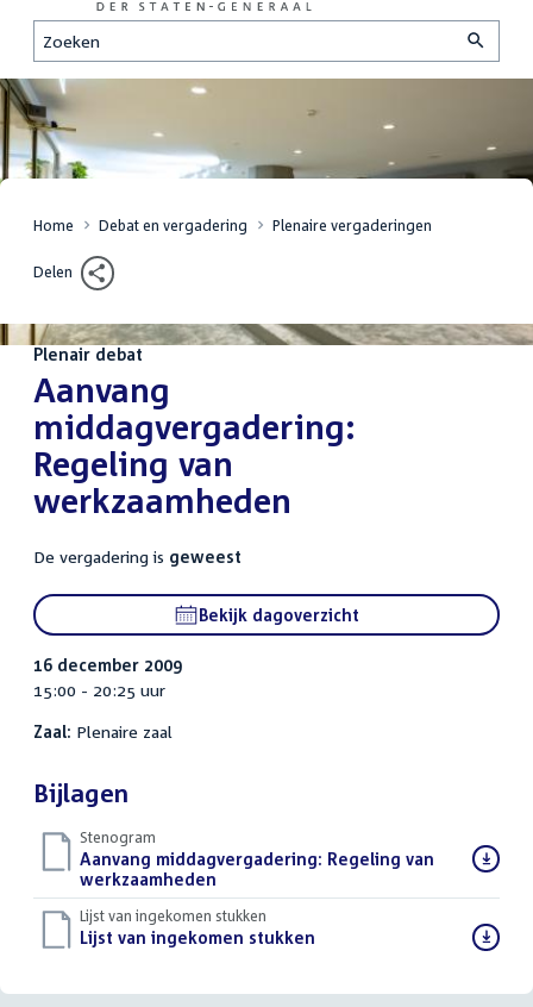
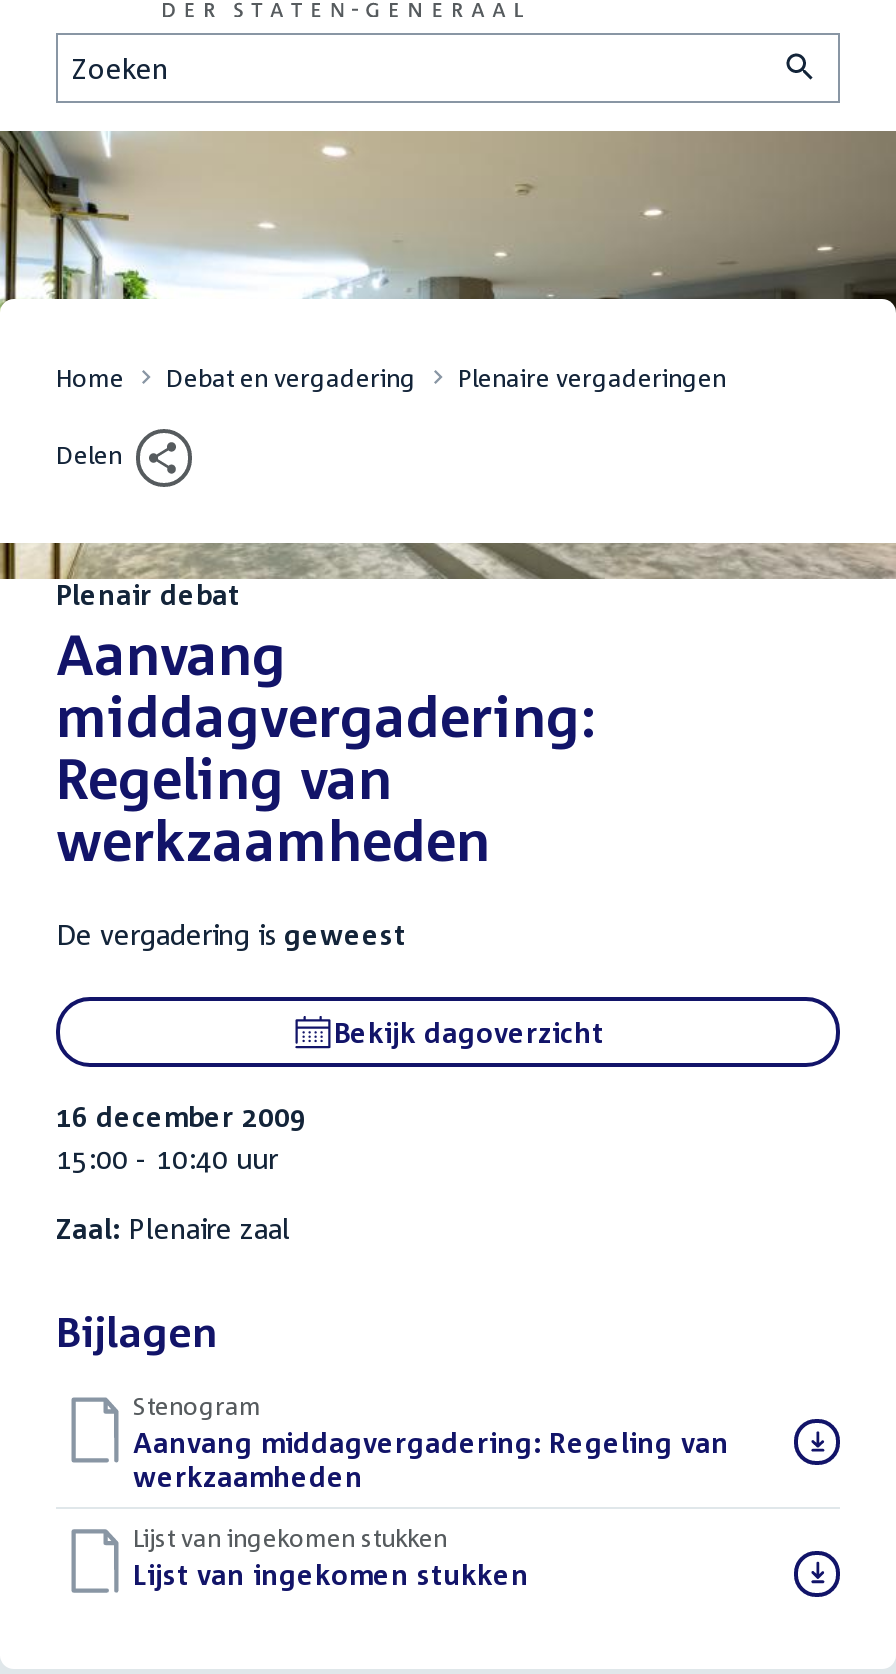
[33,679,165,700] 15:00 - 20:25 uur -> [56,1140,278,1174] 15:00 - 10:40 uur

